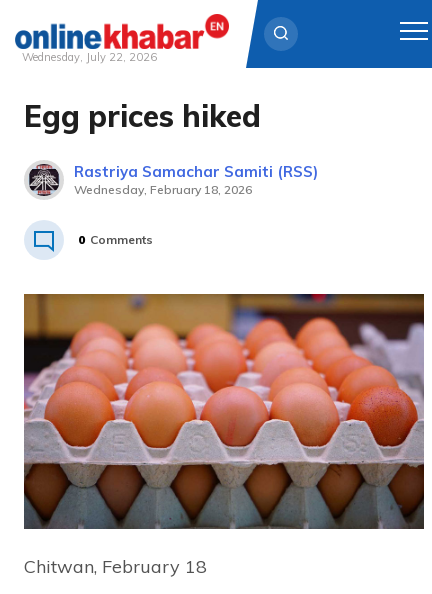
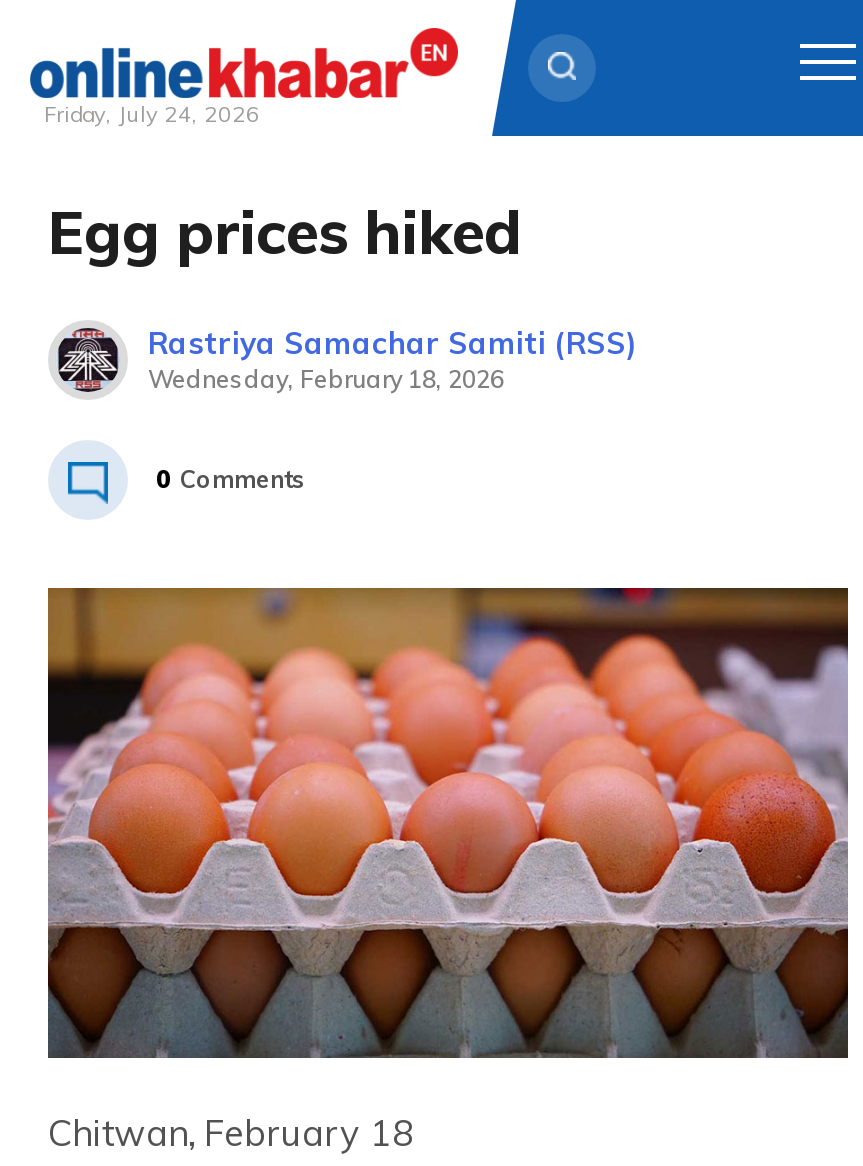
[22,50,157,64] Wednesday, July 22, 2026 -> [44,100,260,128] Friday, July 24, 2026

